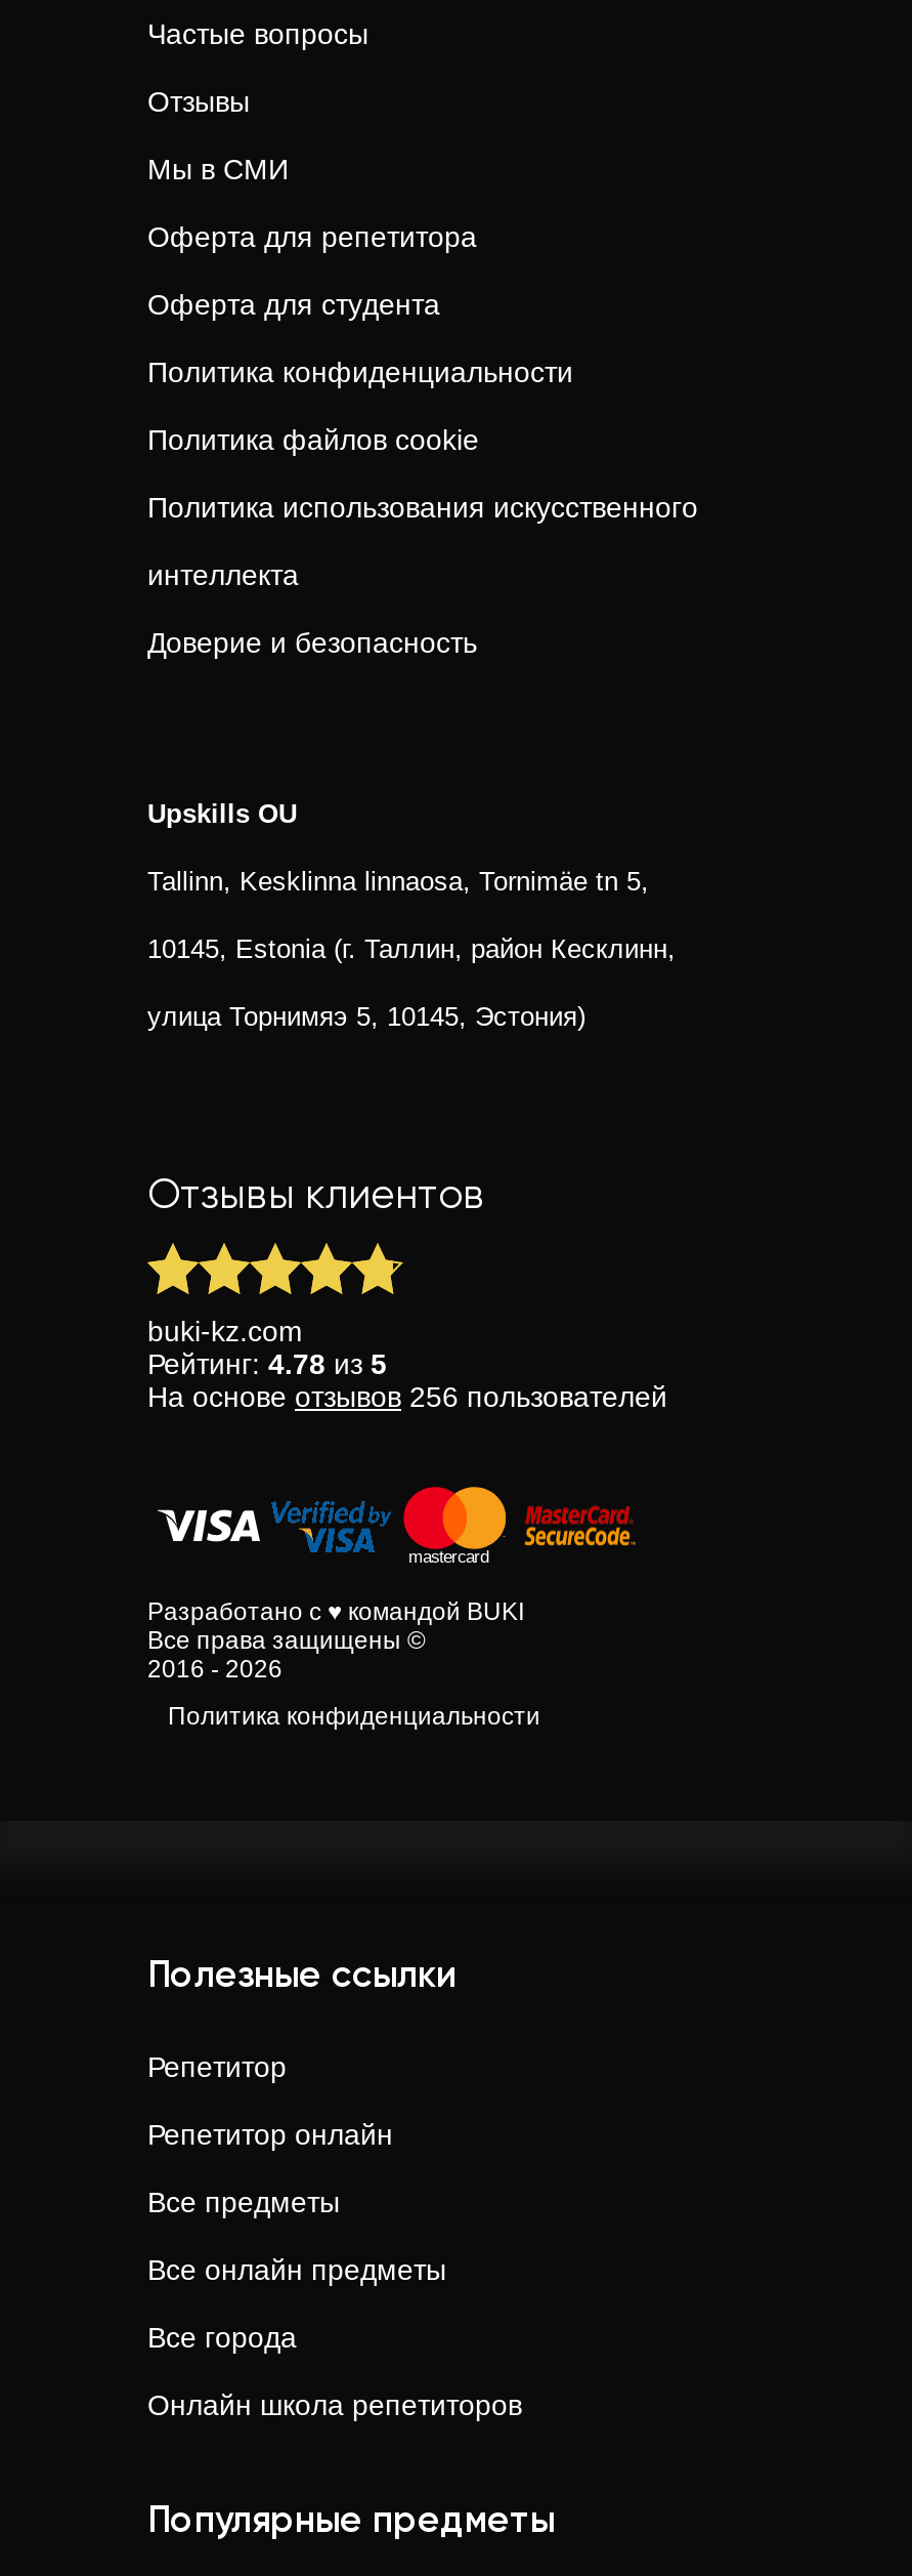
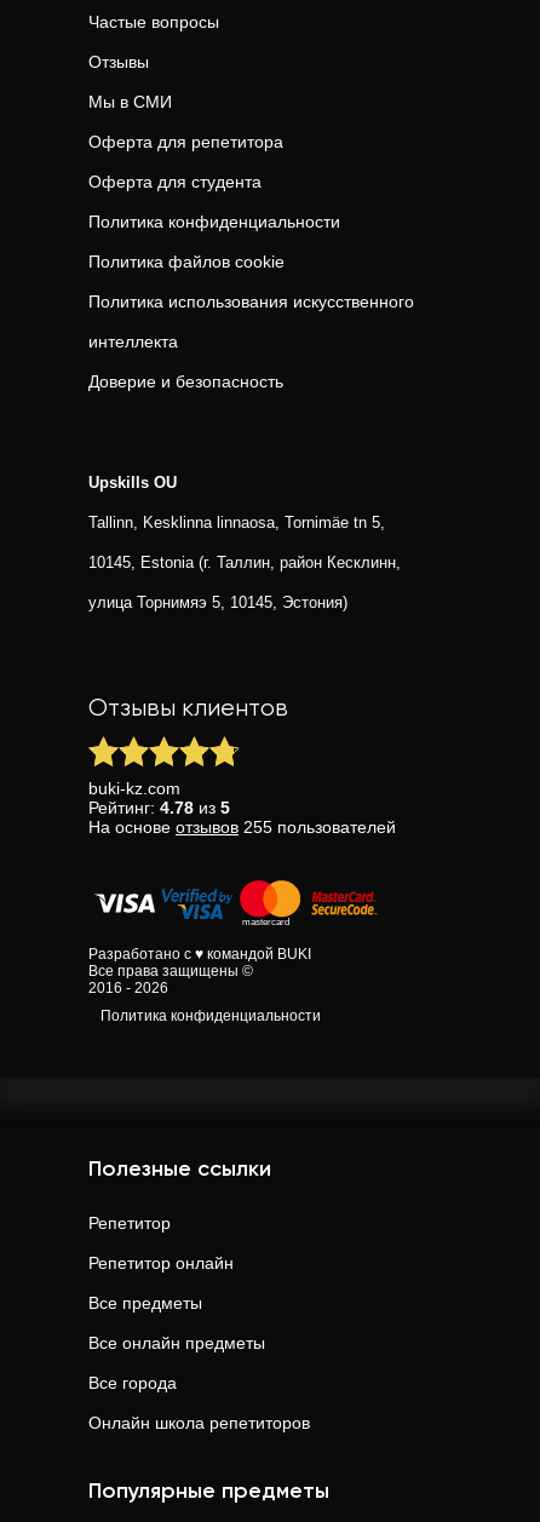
[147,1380,667,1413] На основе отзывов 256 пользователей -> [88,817,396,837] На основе отзывов 255 пользователей

